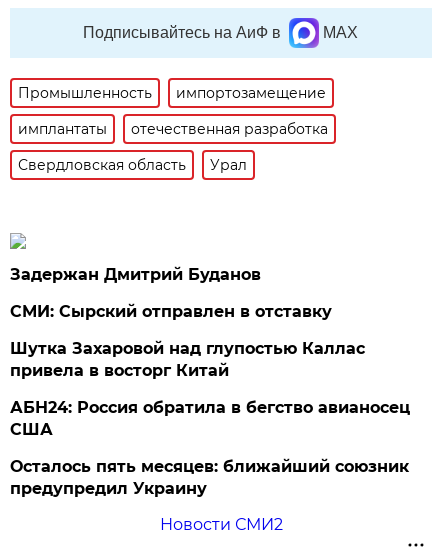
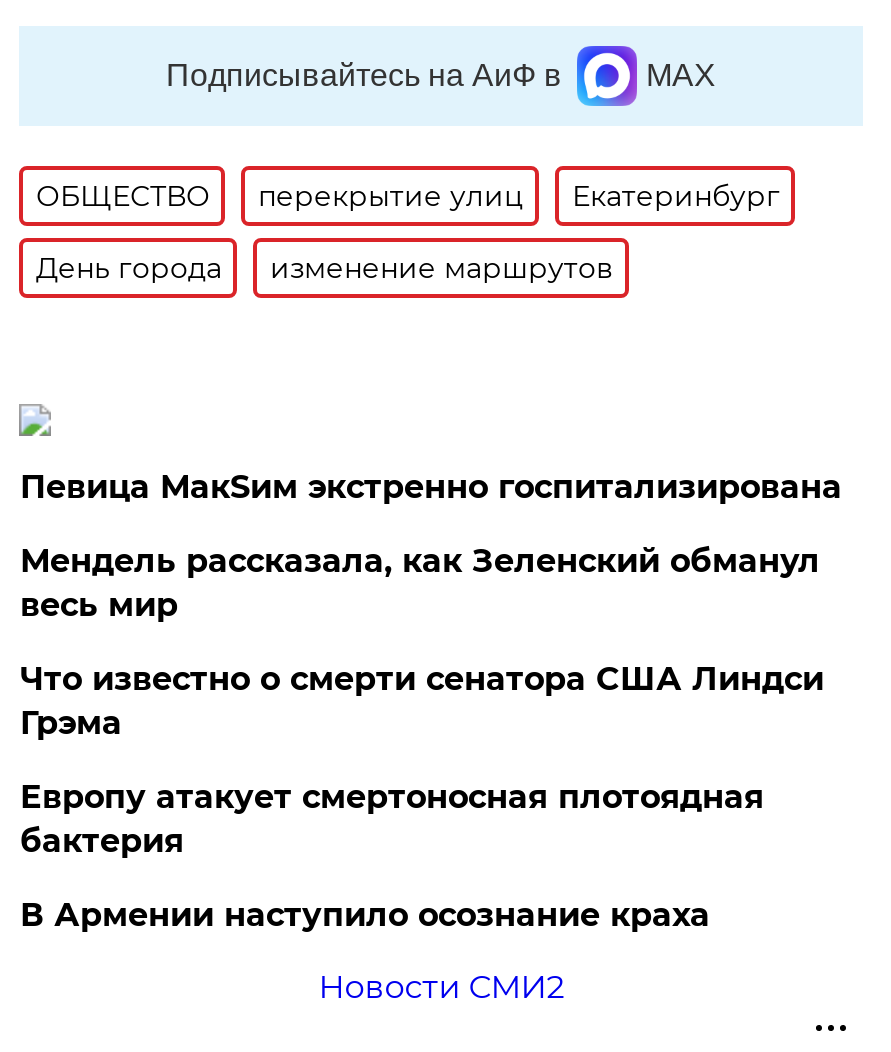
[18,84,328,174] Промышленность | импортозамещение | имплантаты | отечественная разработка | Свердловская область | Урал -> [36,178,780,286] ОБЩЕСТВО | перекрытие улиц | Екатеринбург | День города | изменение маршрутов
[10,265,410,498] Задержан Дмитрий Буданов | СМИ: Сырский отправлен в отставку | Шутка Захаровой над глупостью Каллас | привела в восторг Китай | АБН24: Россия обратила в бегство авианосец | США | Осталось пять месяцев: ближайший союзник | предупредил Украину -> [20,468,842,934] Певица МакSим экстренно госпитализирована | Мендель рассказала, как Зеленский обманул | весь мир | Что известно о смерти сенатора США Линдси | Грэма | Европу атакует смертоносная плотоядная | бактерия | В Армении наступило осознание краха

